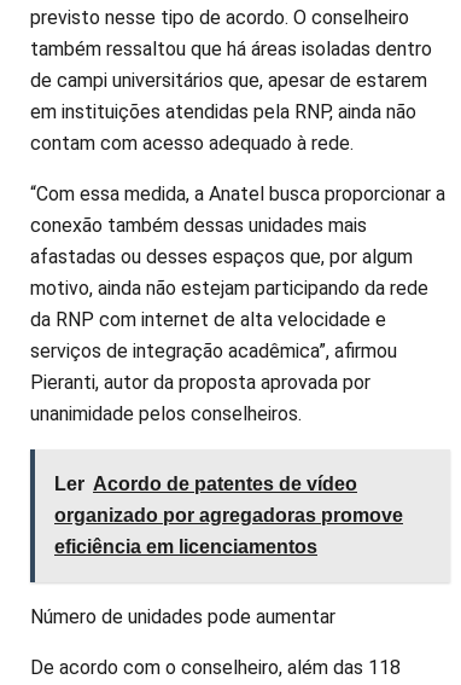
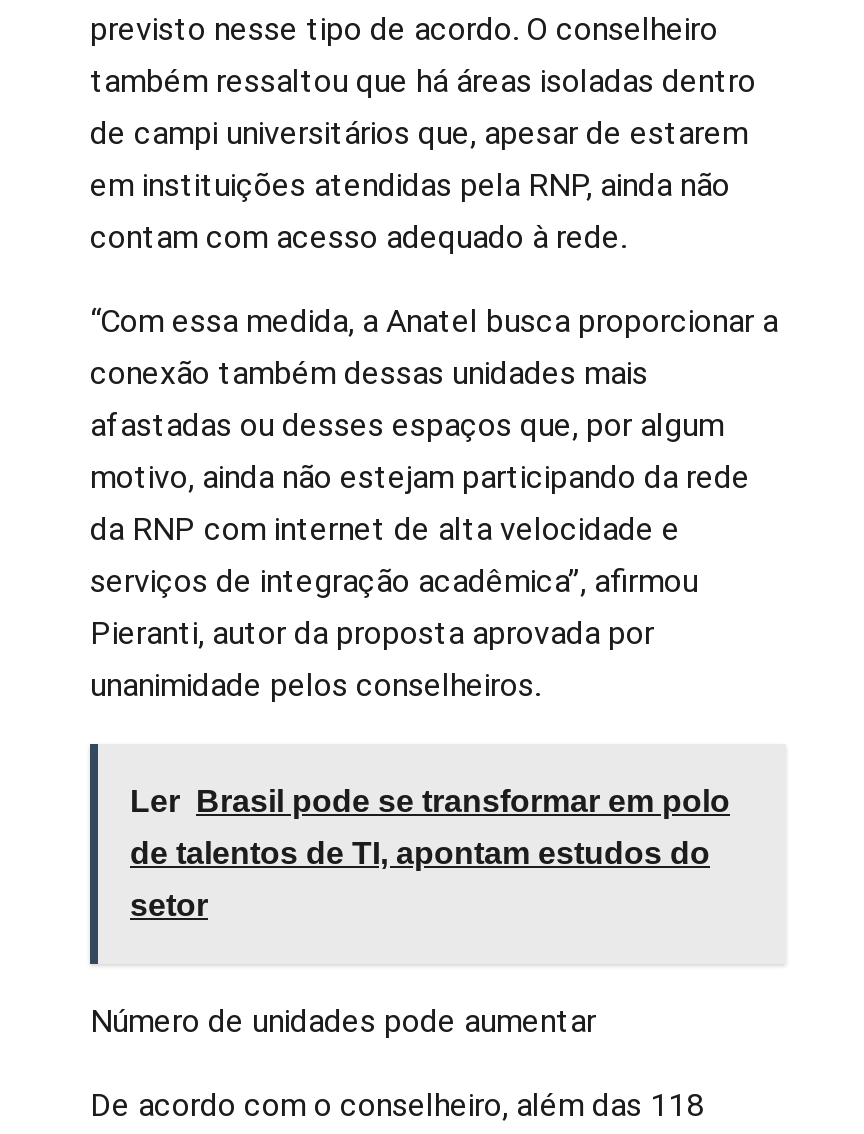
[54,474,357,494] Ler Acordo de patentes de vídeo -> [130,784,730,818] Ler Brasil pode se transformar em polo
[54,505,403,526] organizado por agregadoras promove -> [130,836,710,870] de talentos de TI, apontam estudos do
[54,536,317,557] eficiência em licenciamentos -> [130,888,208,922] setor

